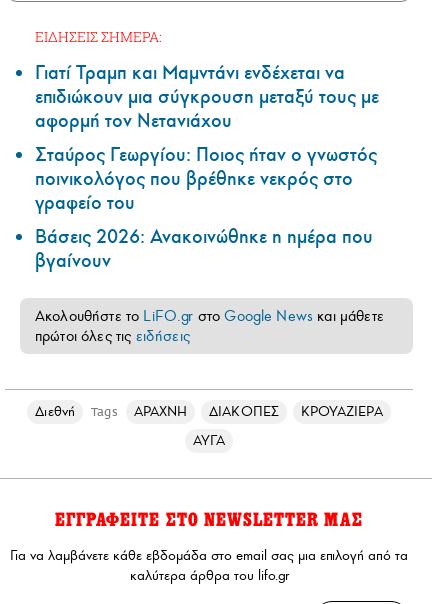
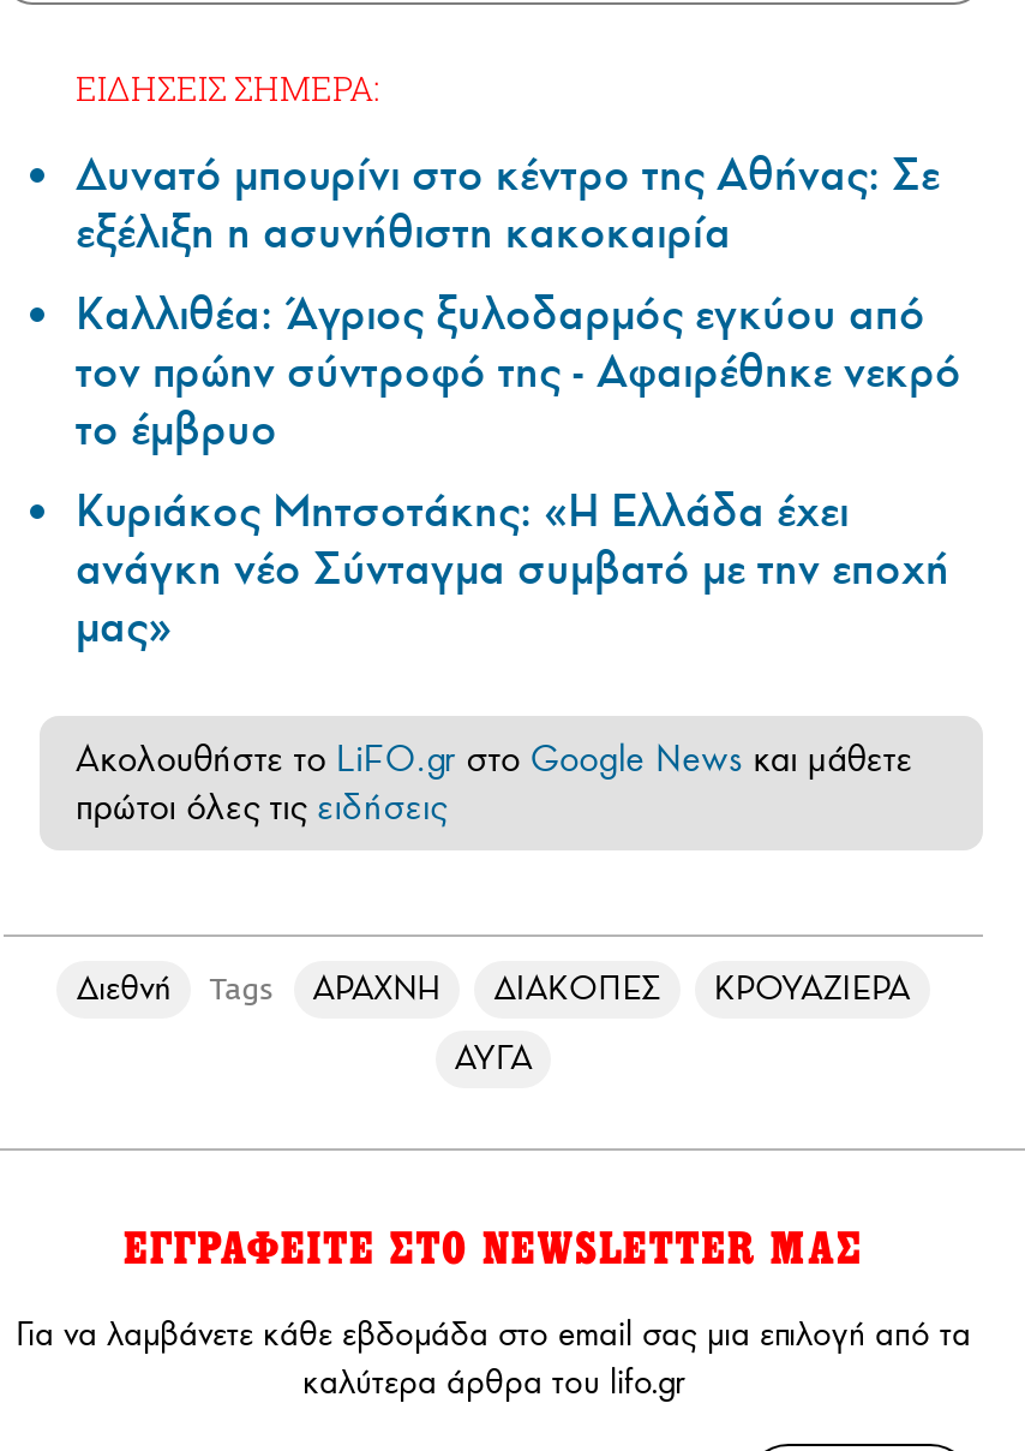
[35,61,379,273] Γιατί Τραμπ και Μαμντάνι ενδέχεται να | επιδιώκουν μια σύγκρουση μεταξύ τους με | αφορμή τον Νετανιάχου | Σταύρος Γεωργίου: Ποιος ήταν ο γνωστός | ποινικολόγος που βρέθηκε νεκρός στο | γραφείο του | Βάσεις 2026: Ανακοινώθηκε η ημέρα που | βγαίνουν -> [76,146,961,655] Δυνατό μπουρίνι στο κέντρο της Αθήνας: Σε | εξέλιξη η ασυνήθιστη κακοκαιρία | Καλλιθέα: Άγριος ξυλοδαρμός εγκύου από | τον πρώην σύντροφό της - Αφαιρέθηκε νεκρό | το έμβρυο | Κυριάκος Μητσοτάκης: «Η Ελλάδα έχει | ανάγκη νέο Σύνταγμα συμβατό με την εποχή | μας»

